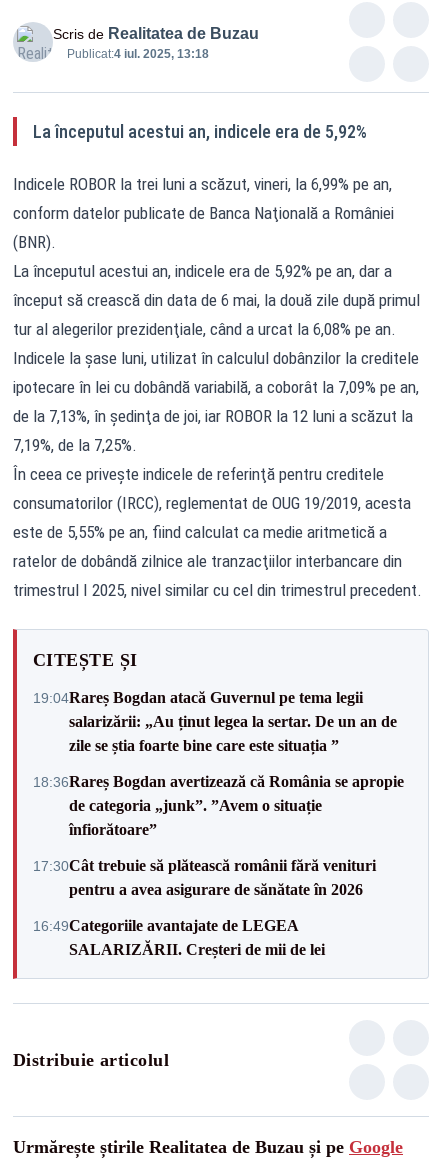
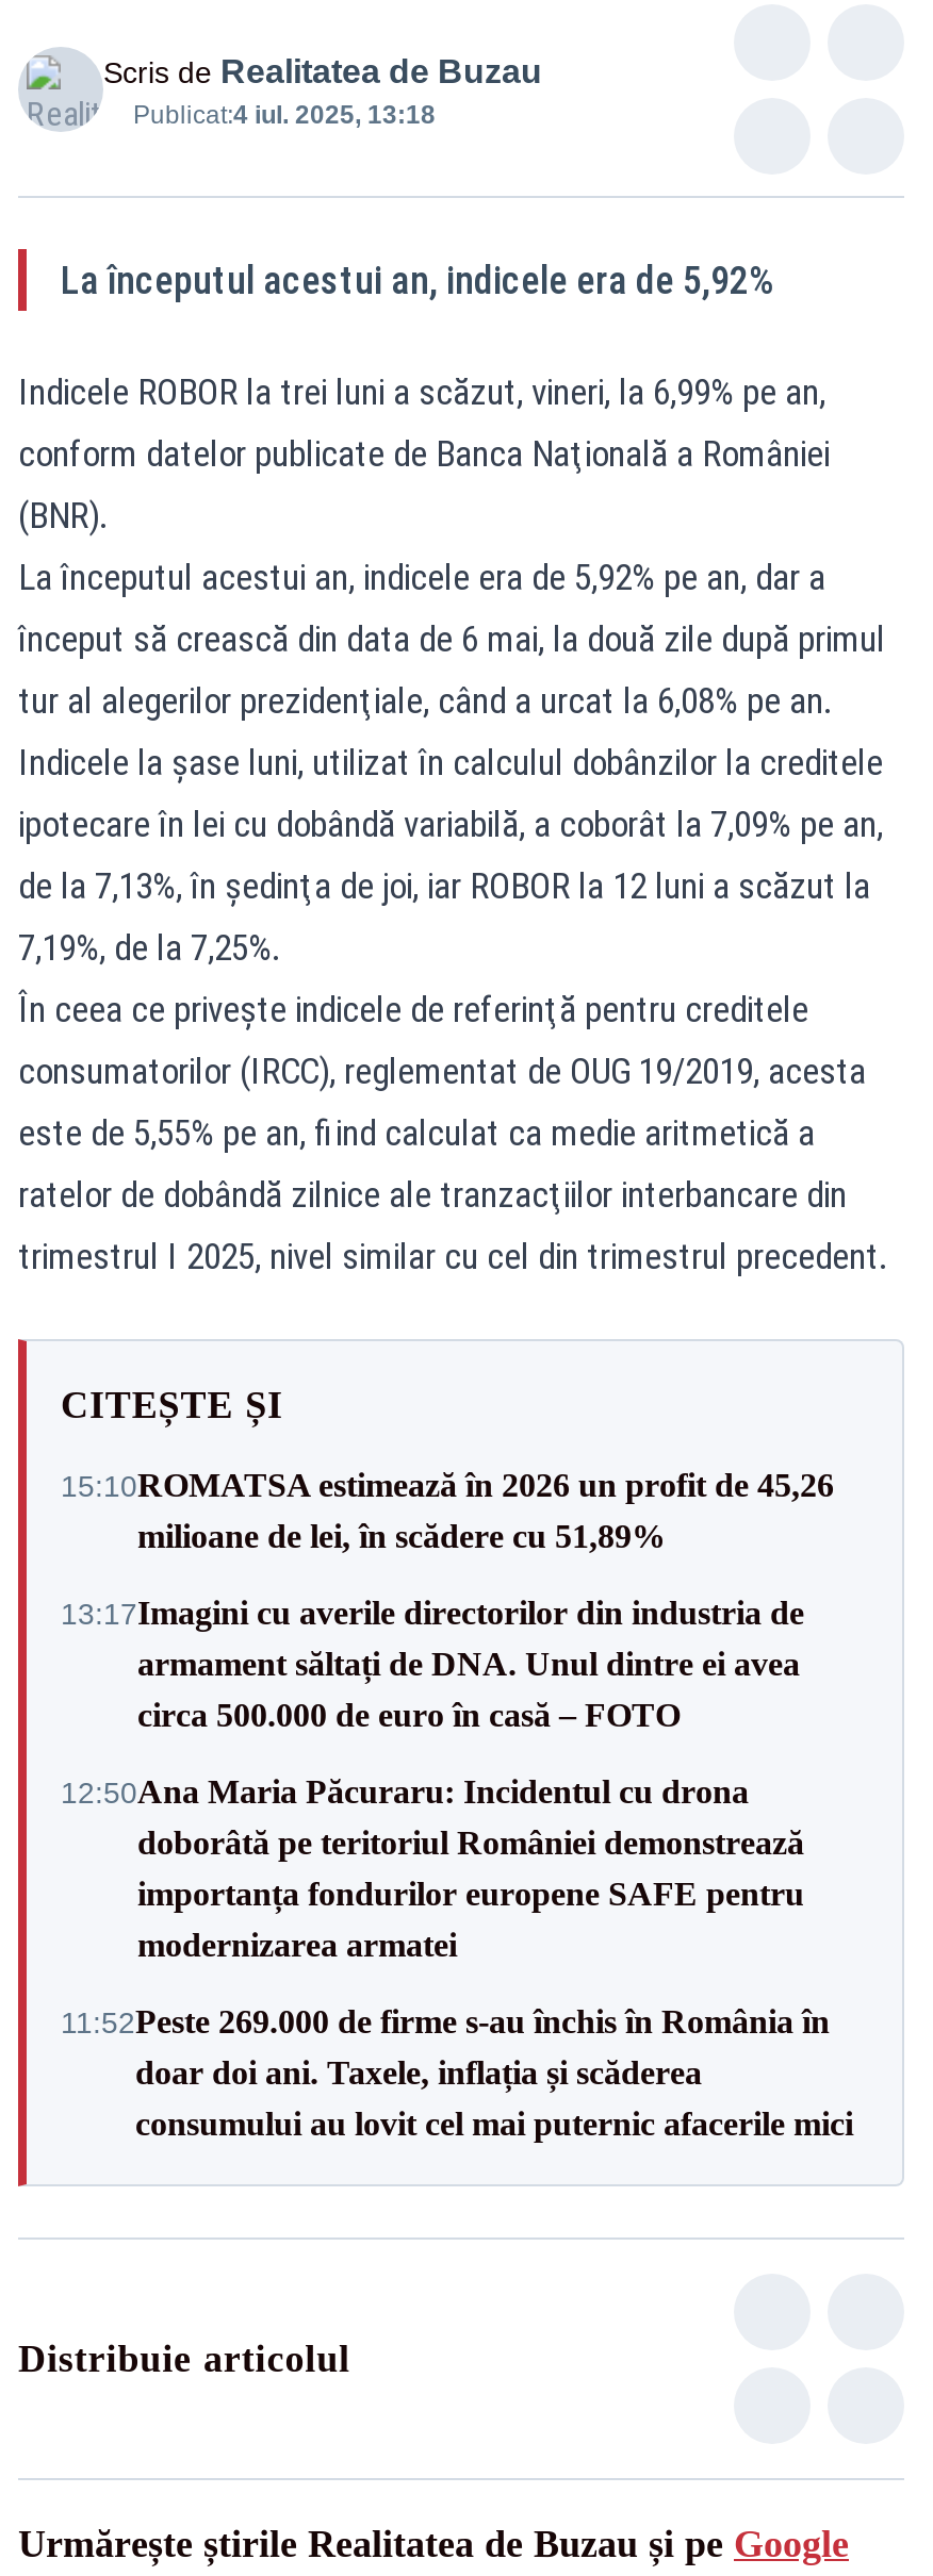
[33,688,397,753] 19:04Rareș Bogdan atacă Guvernul pe tema legii | salarizării: „Au ținut legea la sertar. De un an de | zile se știa foarte bine care este situația ” -> [61,1467,834,1554] 15:10ROMATSA estimează în 2026 un profit de 45,26 | milioane de lei, în scădere cu 51,89%
[33,772,404,837] 18:36Rareș Bogdan avertizează că România se apropie | de categoria „junk”. ”Avem o situație | înfiorătoare” -> [61,1595,804,1733] 13:17Imagini cu averile directorilor din industria de | armament săltați de DNA. Unul dintre ei avea | circa 500.000 de euro în casă – FOTO
[33,856,376,897] 17:30Cât trebuie să plătească românii fără venituri | pentru a avea asigurare de sănătate în 2026 -> [61,1773,804,1963] 12:50Ana Maria Păcuraru: Incidentul cu drona | doborâtă pe teritoriul României demonstrează | importanța fondurilor europene SAFE pentru | modernizarea armatei
[33,916,325,957] 16:49Categoriile avantajate de LEGEA | SALARIZĂRII. Creșteri de mii de lei -> [61,2003,853,2142] 11:52Peste 269.000 de firme s-au închis în România în | doar doi ani. Taxele, inflația și scăderea | consumului au lovit cel mai puternic afacerile mici

